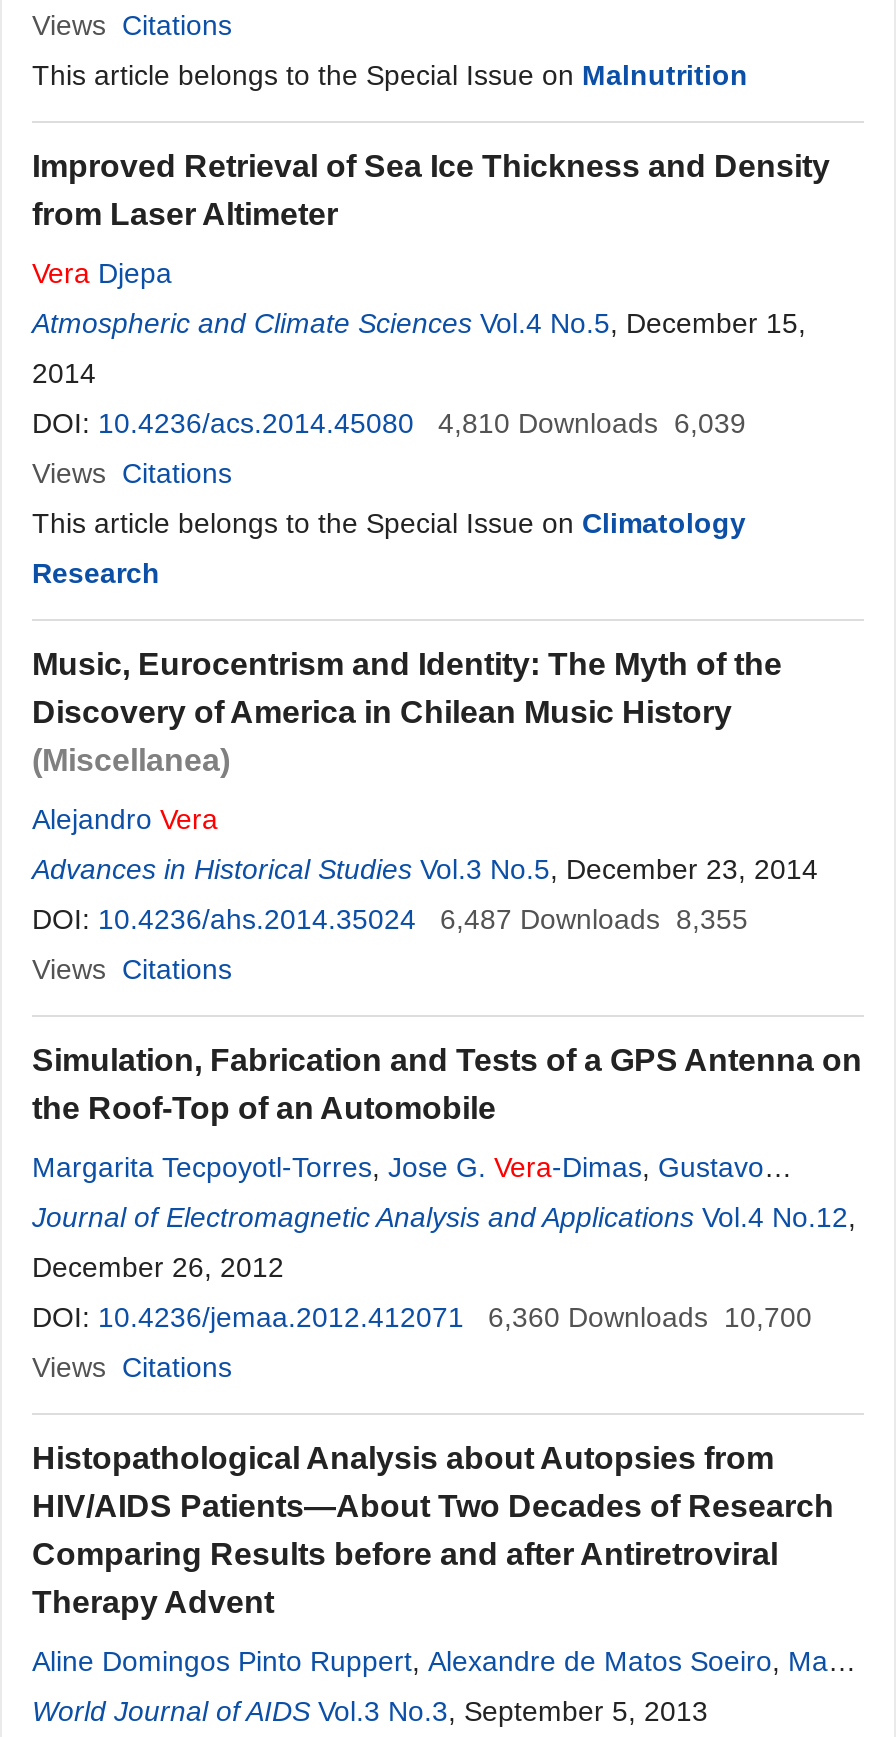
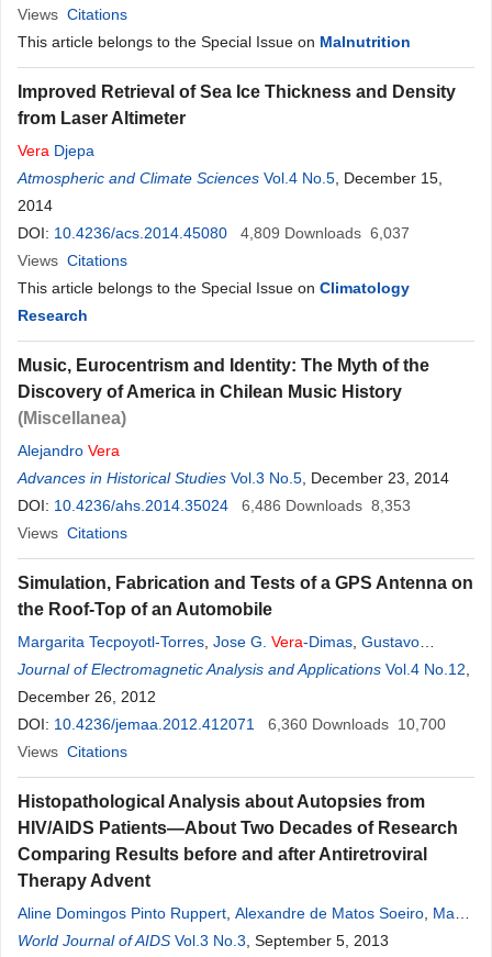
[32,407,746,439] DOI: 10.4236/acs.2014.45080 4,810 Downloads 6,039 -> [18,224,410,242] DOI: 10.4236/acs.2014.45080 4,809 Downloads 6,037
[32,903,748,935] DOI: 10.4236/ahs.2014.35024 6,487 Downloads 8,355 -> [18,497,411,514] DOI: 10.4236/ahs.2014.35024 6,486 Downloads 8,353

